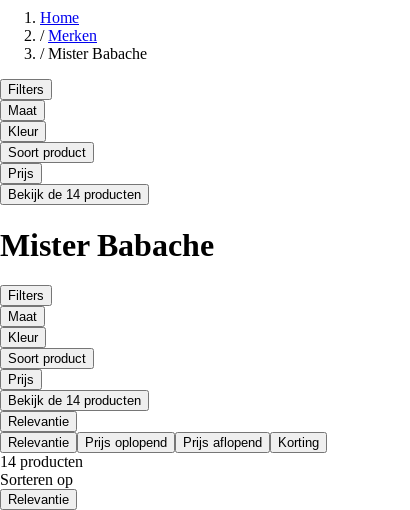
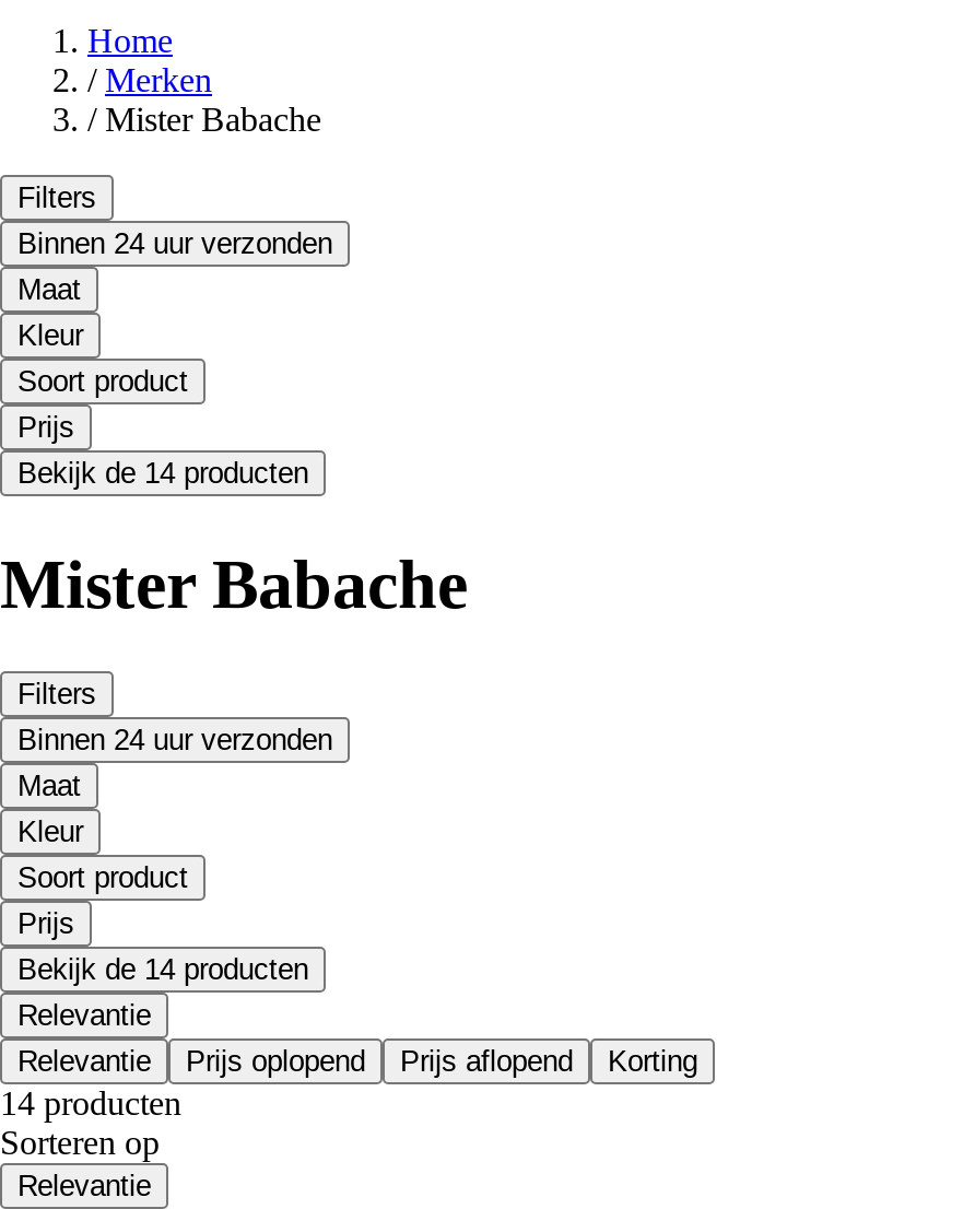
none -> [17,228,332,261] Binnen 24 uur verzonden
none -> [17,724,332,757] Binnen 24 uur verzonden

